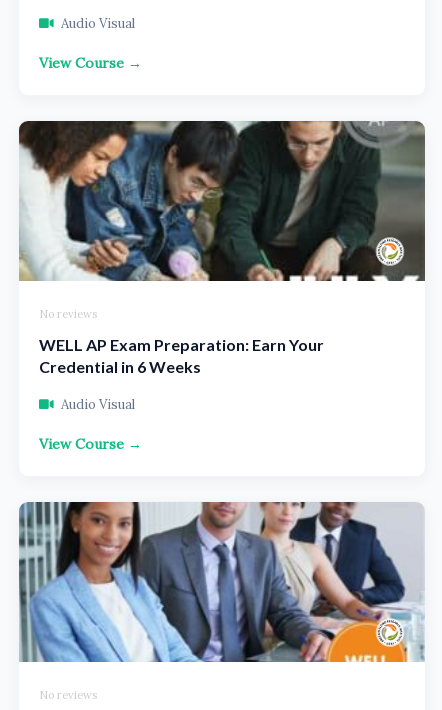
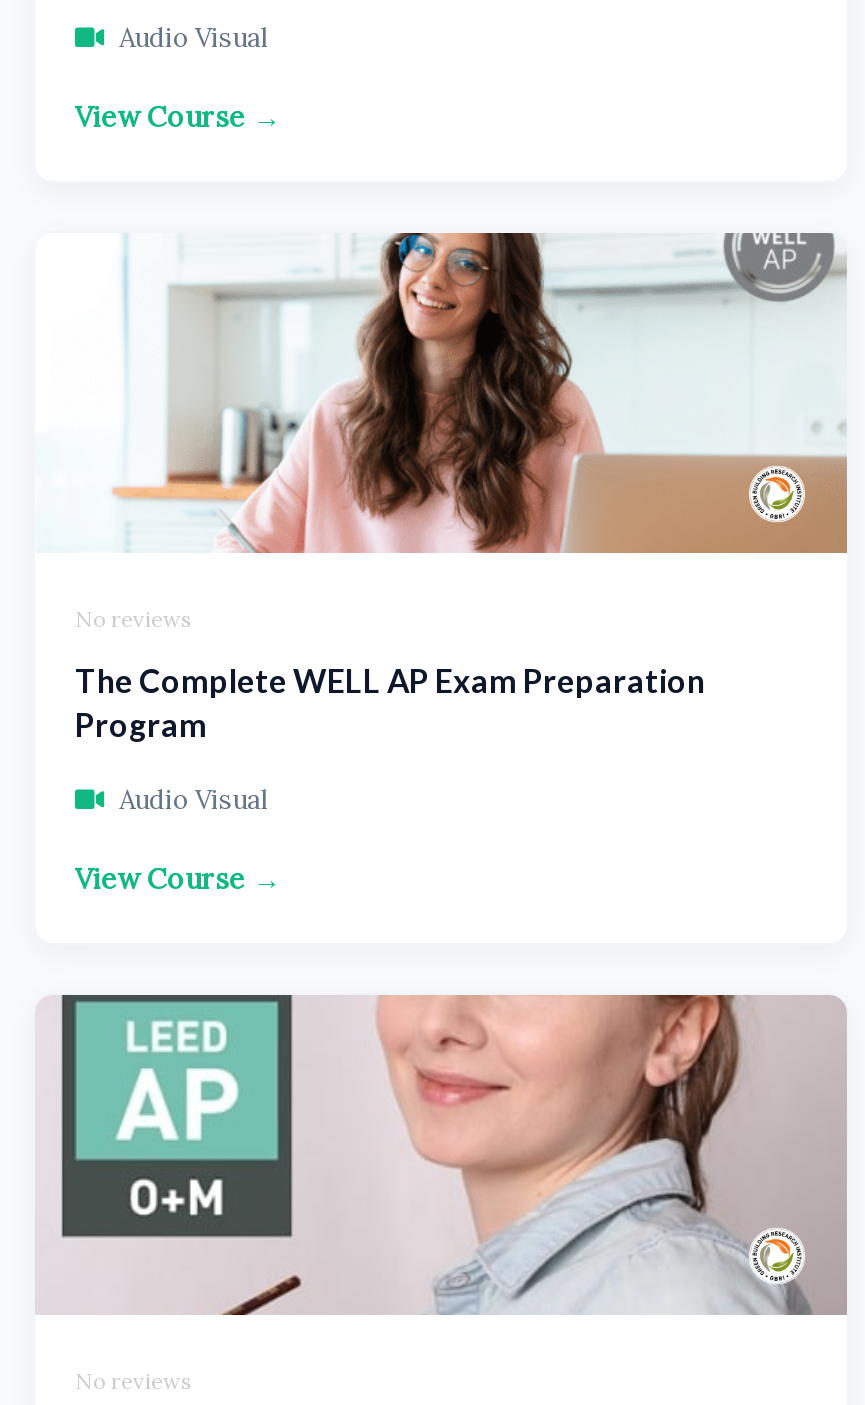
[18,120,426,282] [image] -> [35,231,849,555] [image]
[39,335,324,376] WELL AP Exam Preparation: Earn Your | Credential in 6 Weeks -> [75,660,705,742] The Complete WELL AP Exam Preparation | Program
[18,501,424,663] [image] -> [35,993,847,1317] [image]

